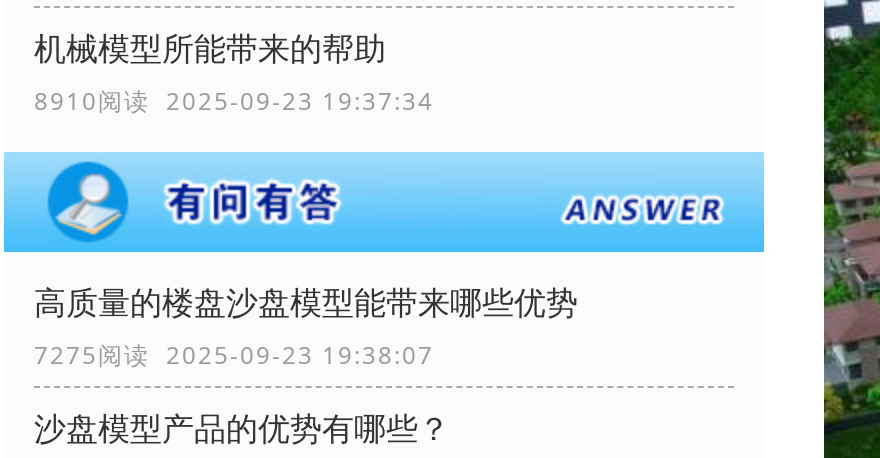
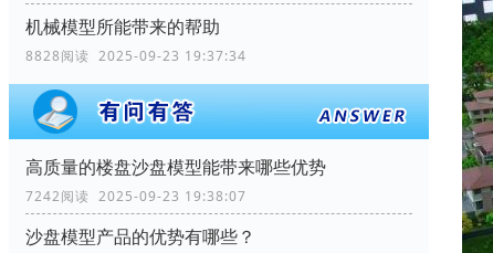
[34,84,434,118] 8910阅读 2025-09-23 19:37:34 -> [25,47,246,65] 8828阅读 2025-09-23 19:37:34
[34,338,434,372] 7275阅读 2025-09-23 19:38:07 -> [25,187,246,206] 7242阅读 2025-09-23 19:38:07

